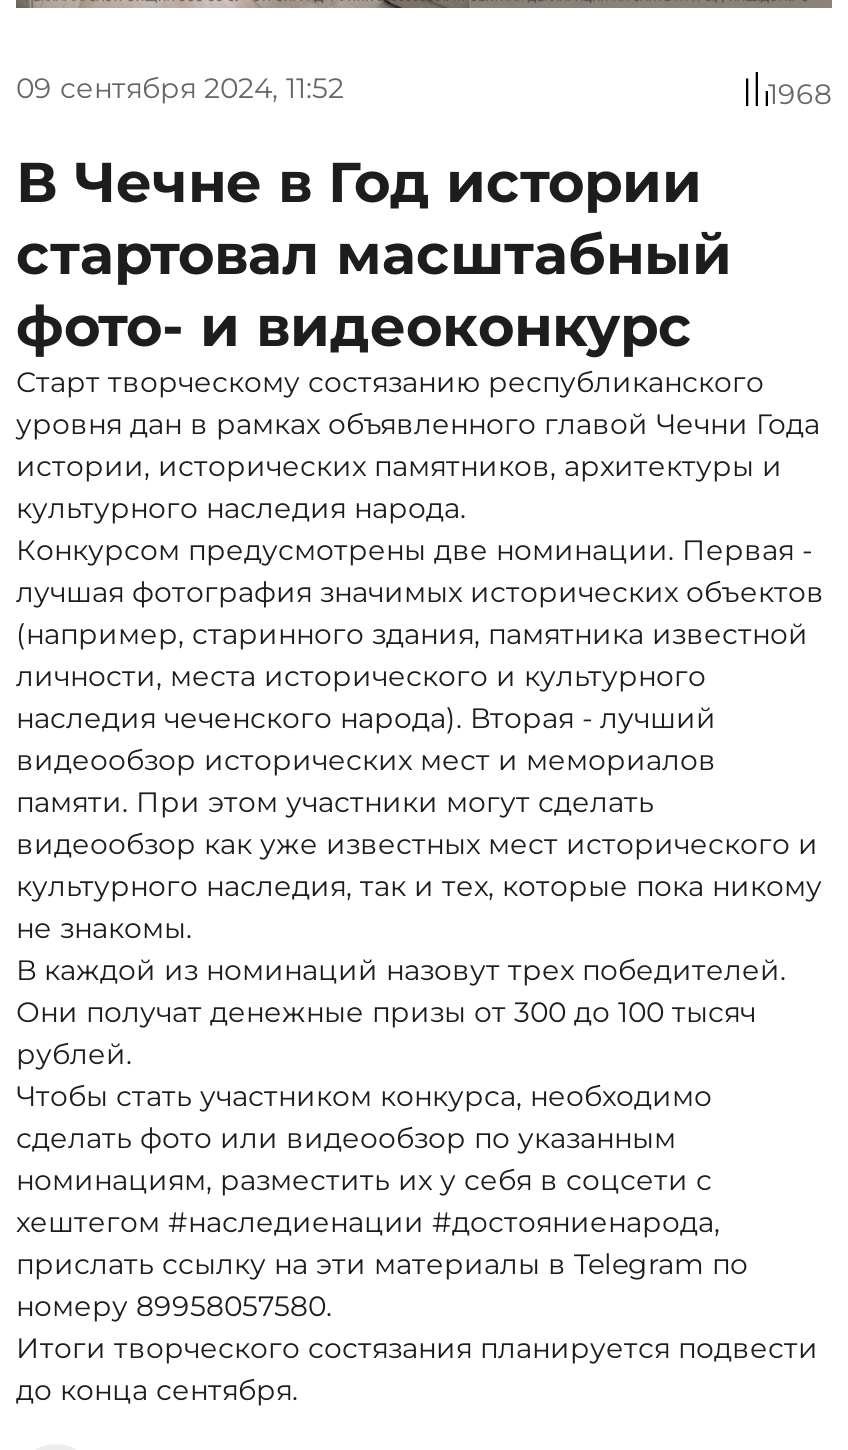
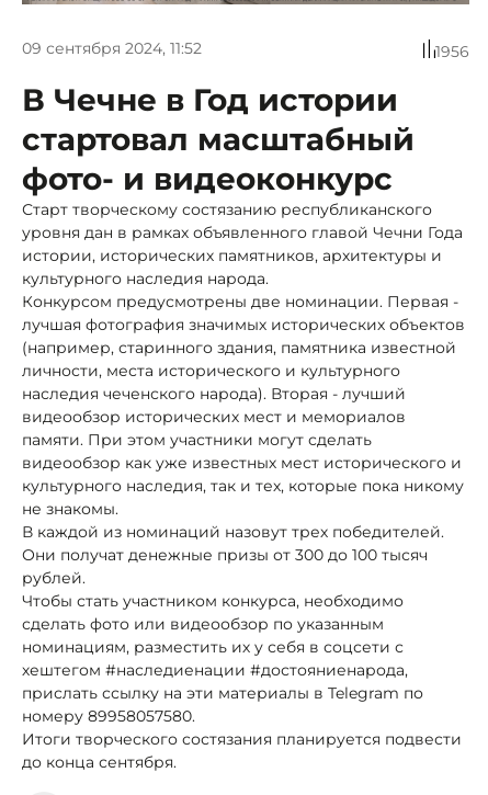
[768,75,832,111] 1968 -> [435,41,469,61] 1956

